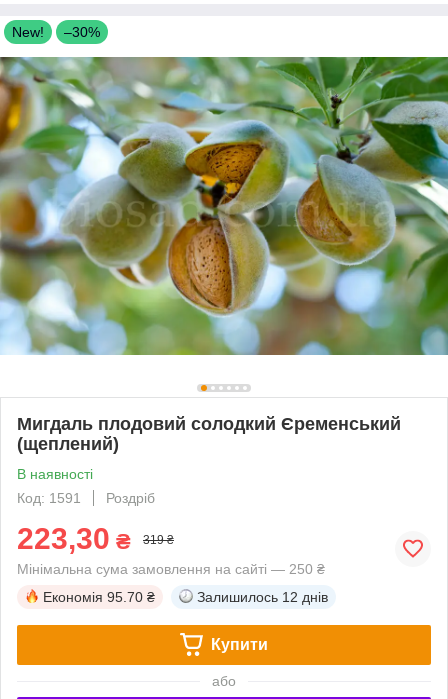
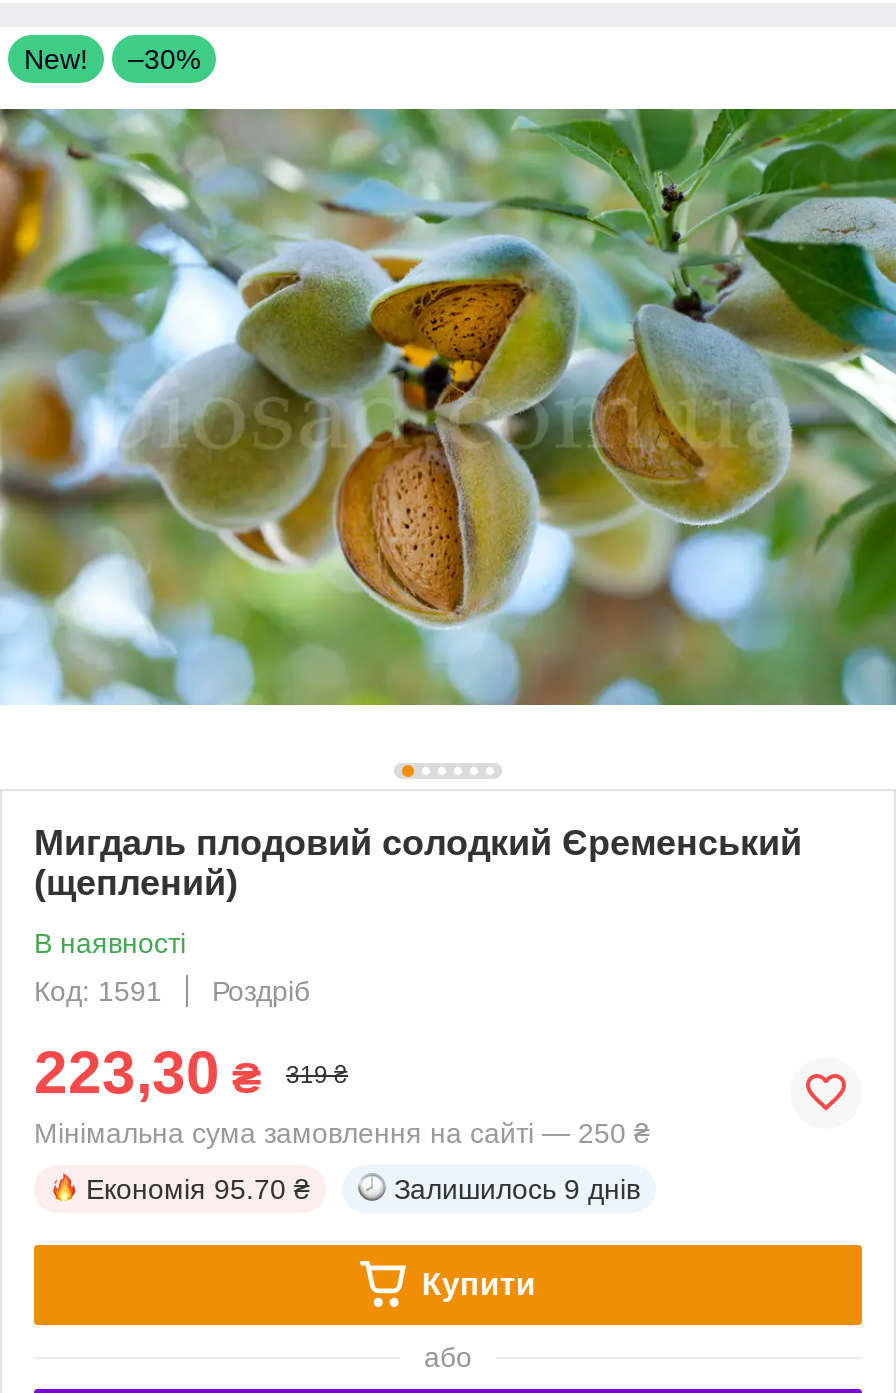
[197,589,328,605] Залишилось 12 днів -> [394,1173,640,1205] Залишилось 9 днів

